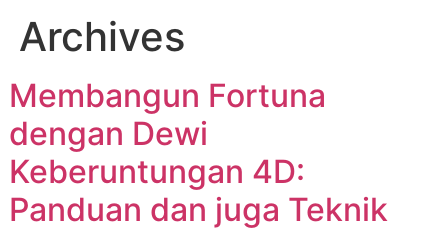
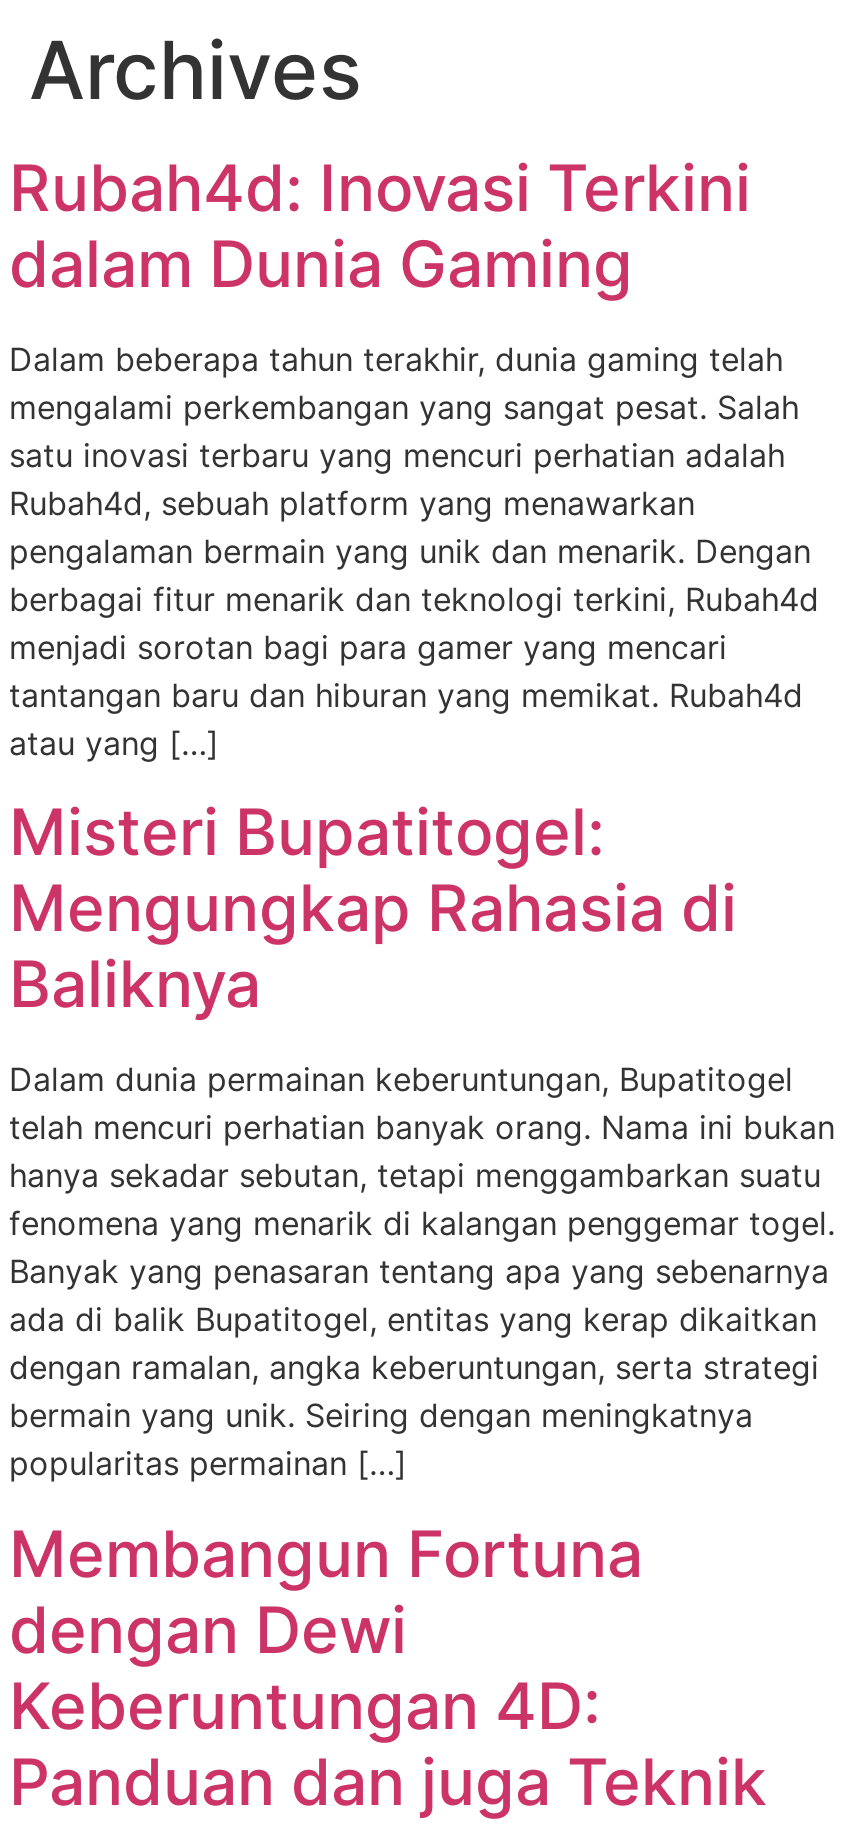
none -> [9,149,835,1484] Rubah4d: Inovasi Terkini | dalam Dunia Gaming | Dalam beberapa tahun terakhir, dunia gaming telah | mengalami perkembangan yang sangat pesat. Salah | satu inovasi terbaru yang mencuri perhatian adalah | Rubah4d, sebuah platform yang menawarkan | pengalaman bermain yang unik dan menarik. Dengan | berbagai fitur menarik dan teknologi terkini, Rubah4d | menjadi sorotan bagi para gamer yang mencari | tantangan baru dan hiburan yang memikat. Rubah4d | atau yang […] | Misteri Bupatitogel: | Mengungkap Rahasia di | Baliknya | Dalam dunia permainan keberuntungan, Bupatitogel | telah mencuri perhatian banyak orang. Nama ini bukan | hanya sekadar sebutan, tetapi menggambarkan suatu | fenomena yang menarik di kalangan penggemar togel. | Banyak yang penasaran tentang apa yang sebenarnya | ada di balik Bupatitogel, entitas yang kerap dikaitkan | dengan ramalan, angka keberuntungan, serta strategi | bermain yang unik. Seiring dengan meningkatnya | popularitas permainan […]

